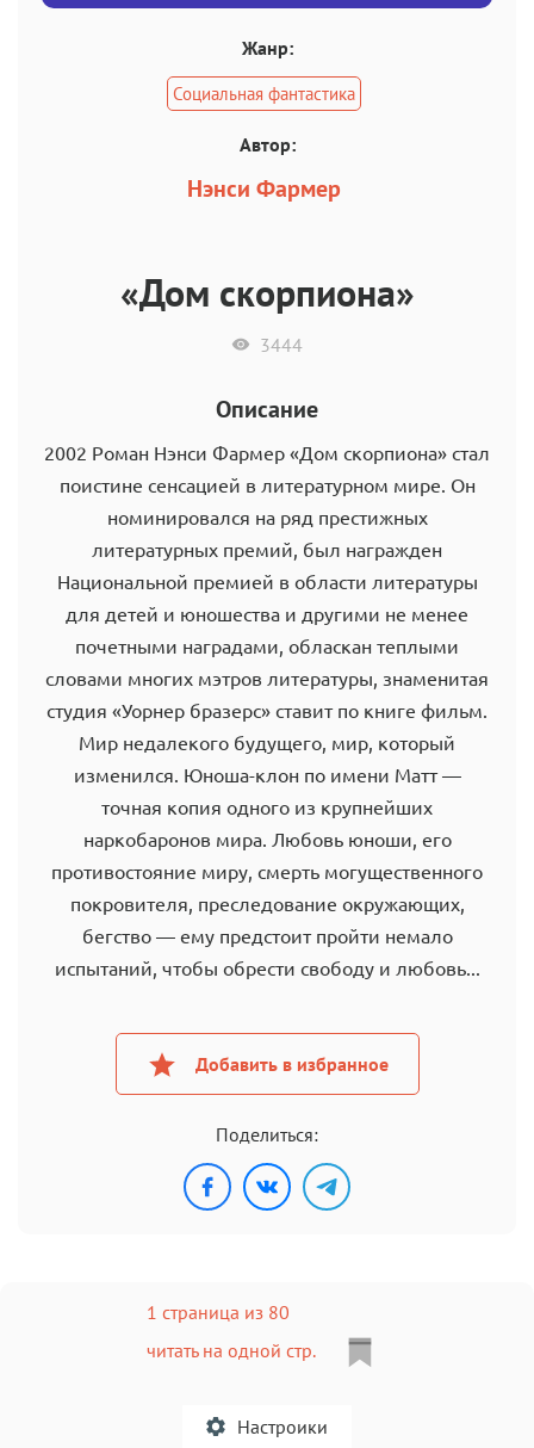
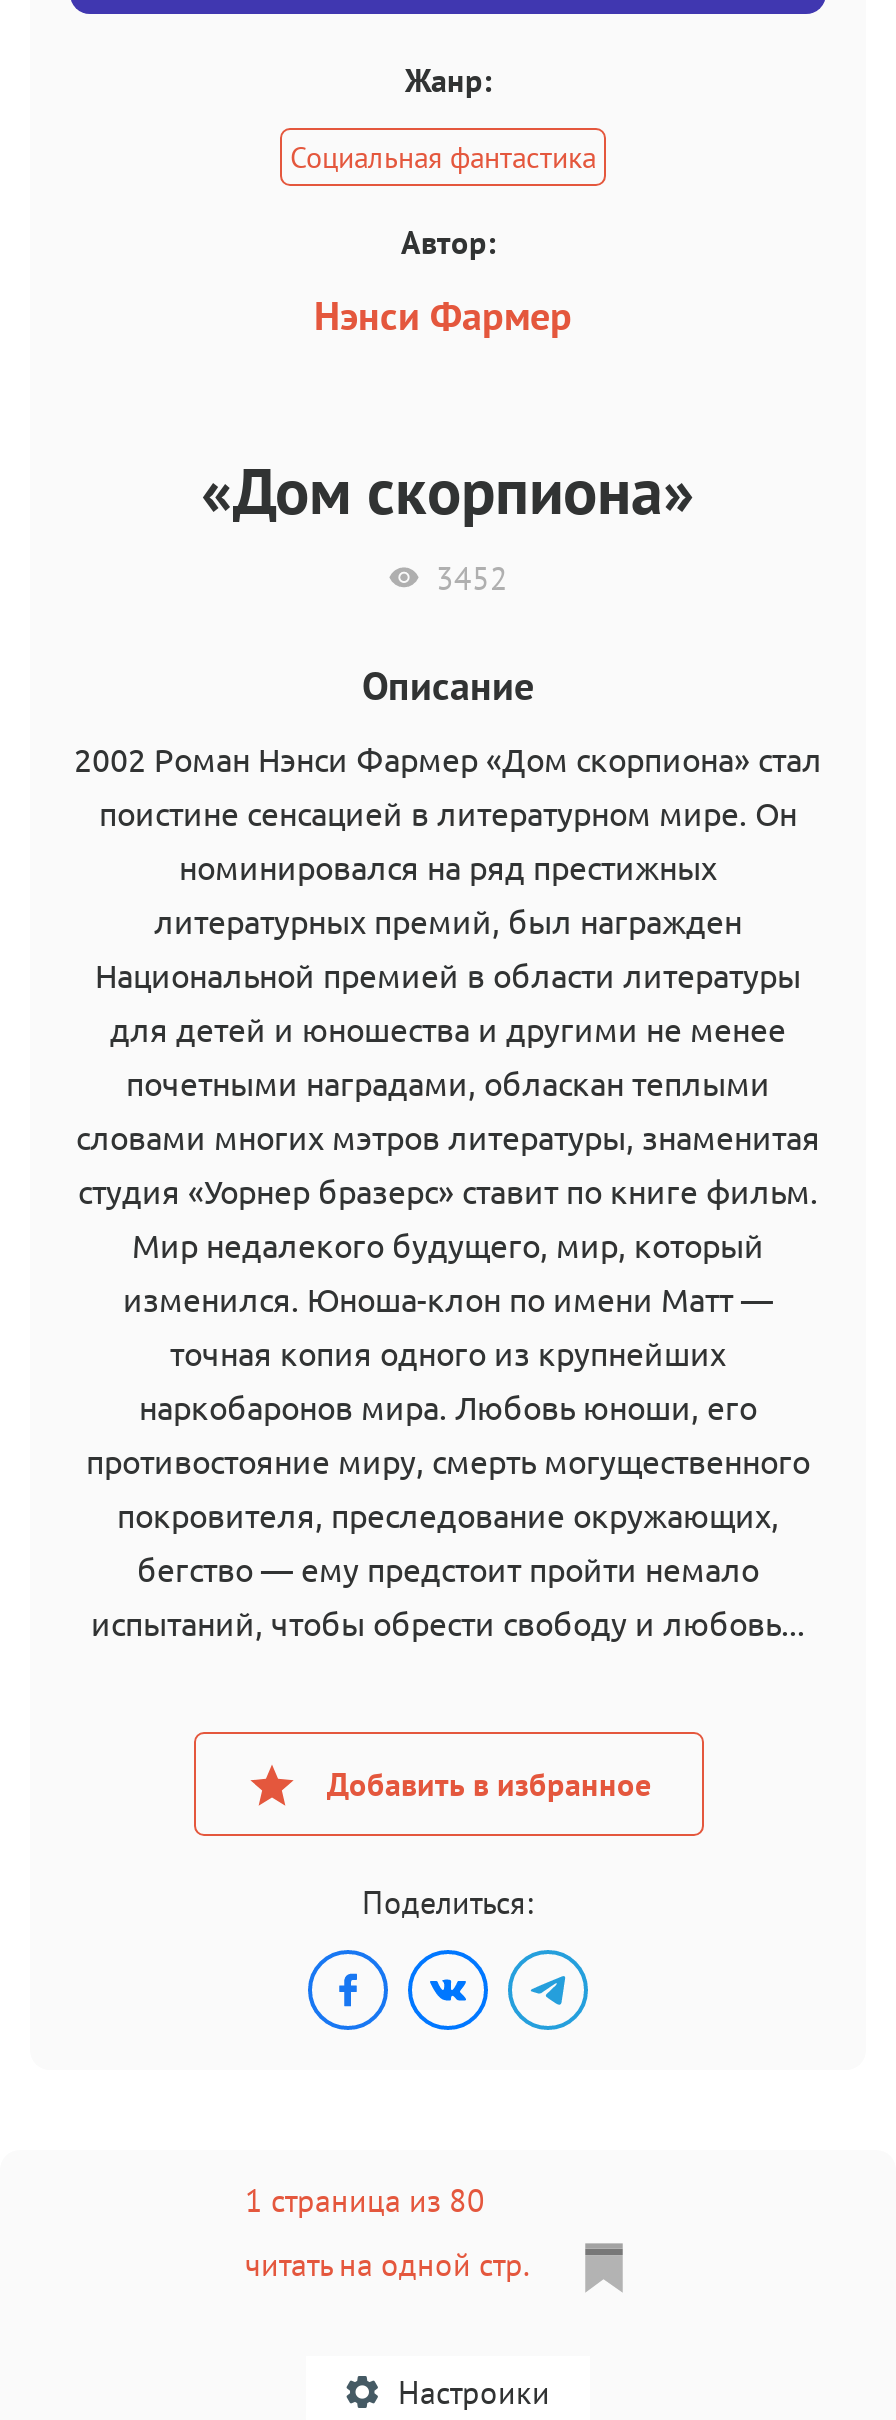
[260,332,303,356] 3444 -> [436,557,508,597] 3452

